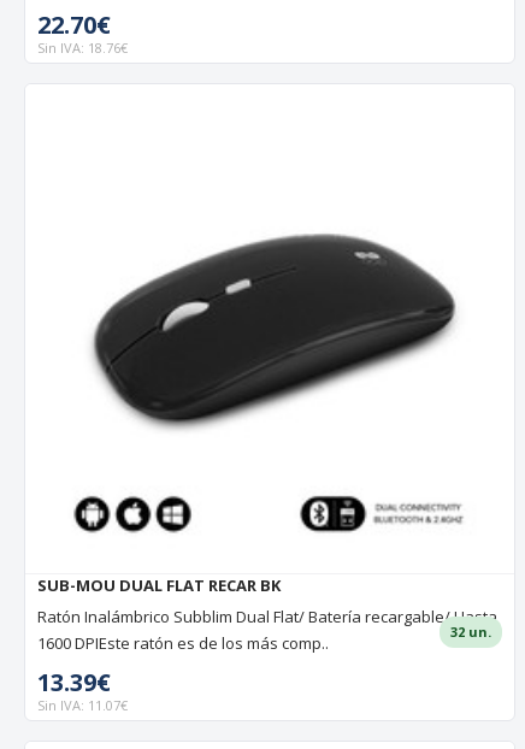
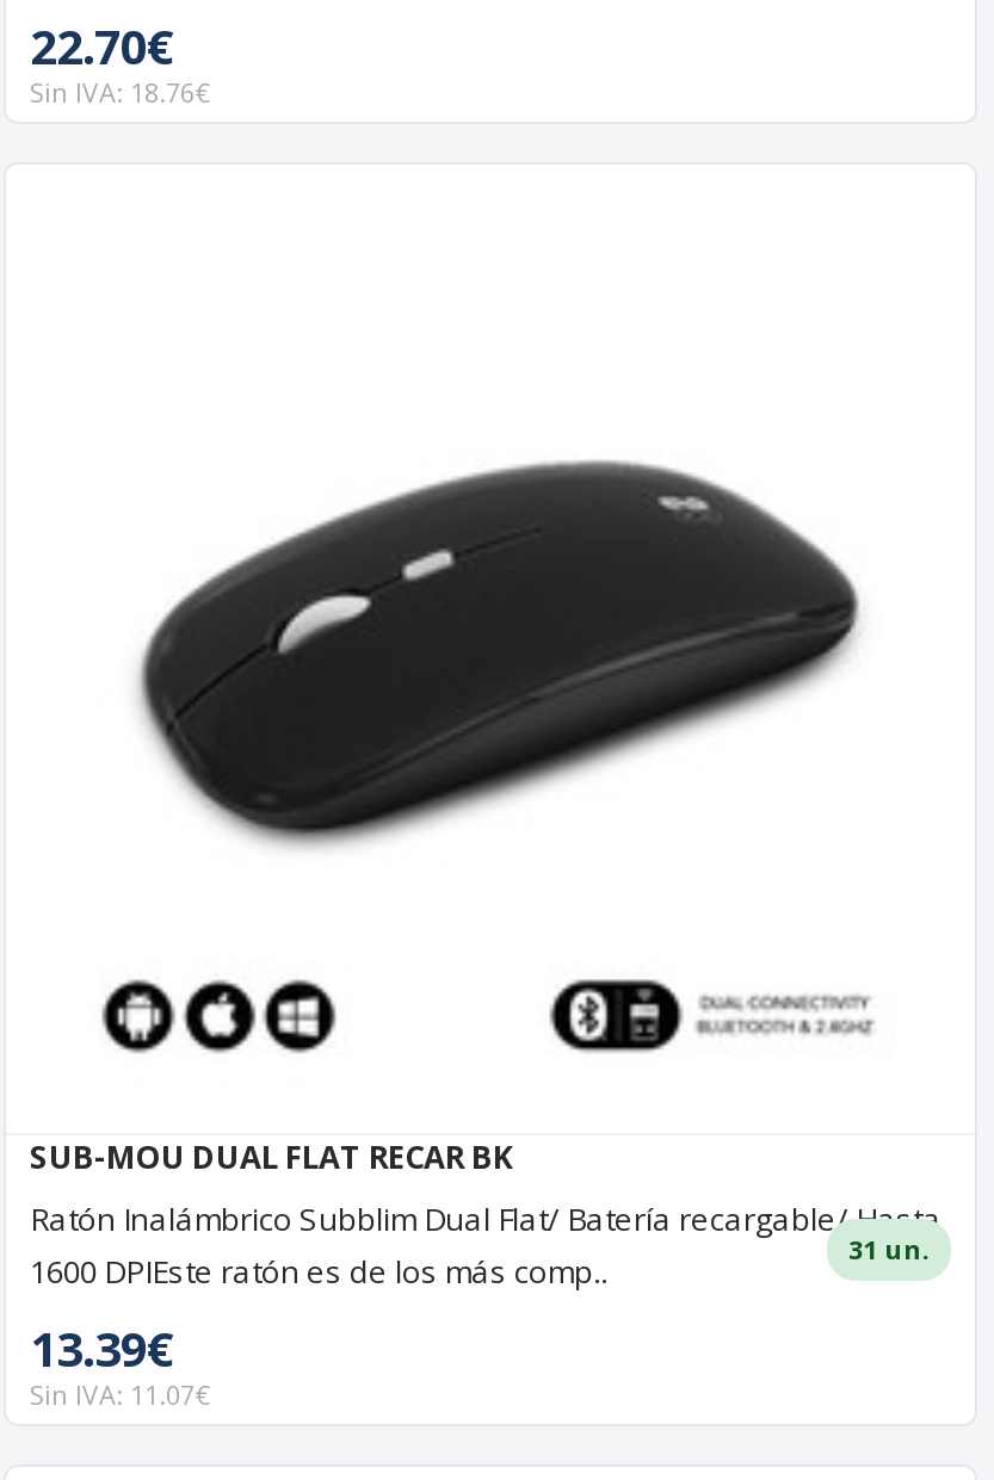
[450,623,491,641] 32 un. -> [848,1231,930,1267] 31 un.

